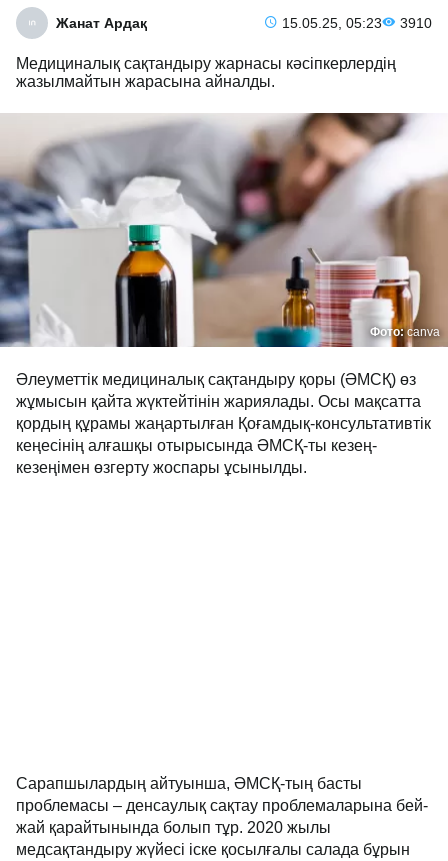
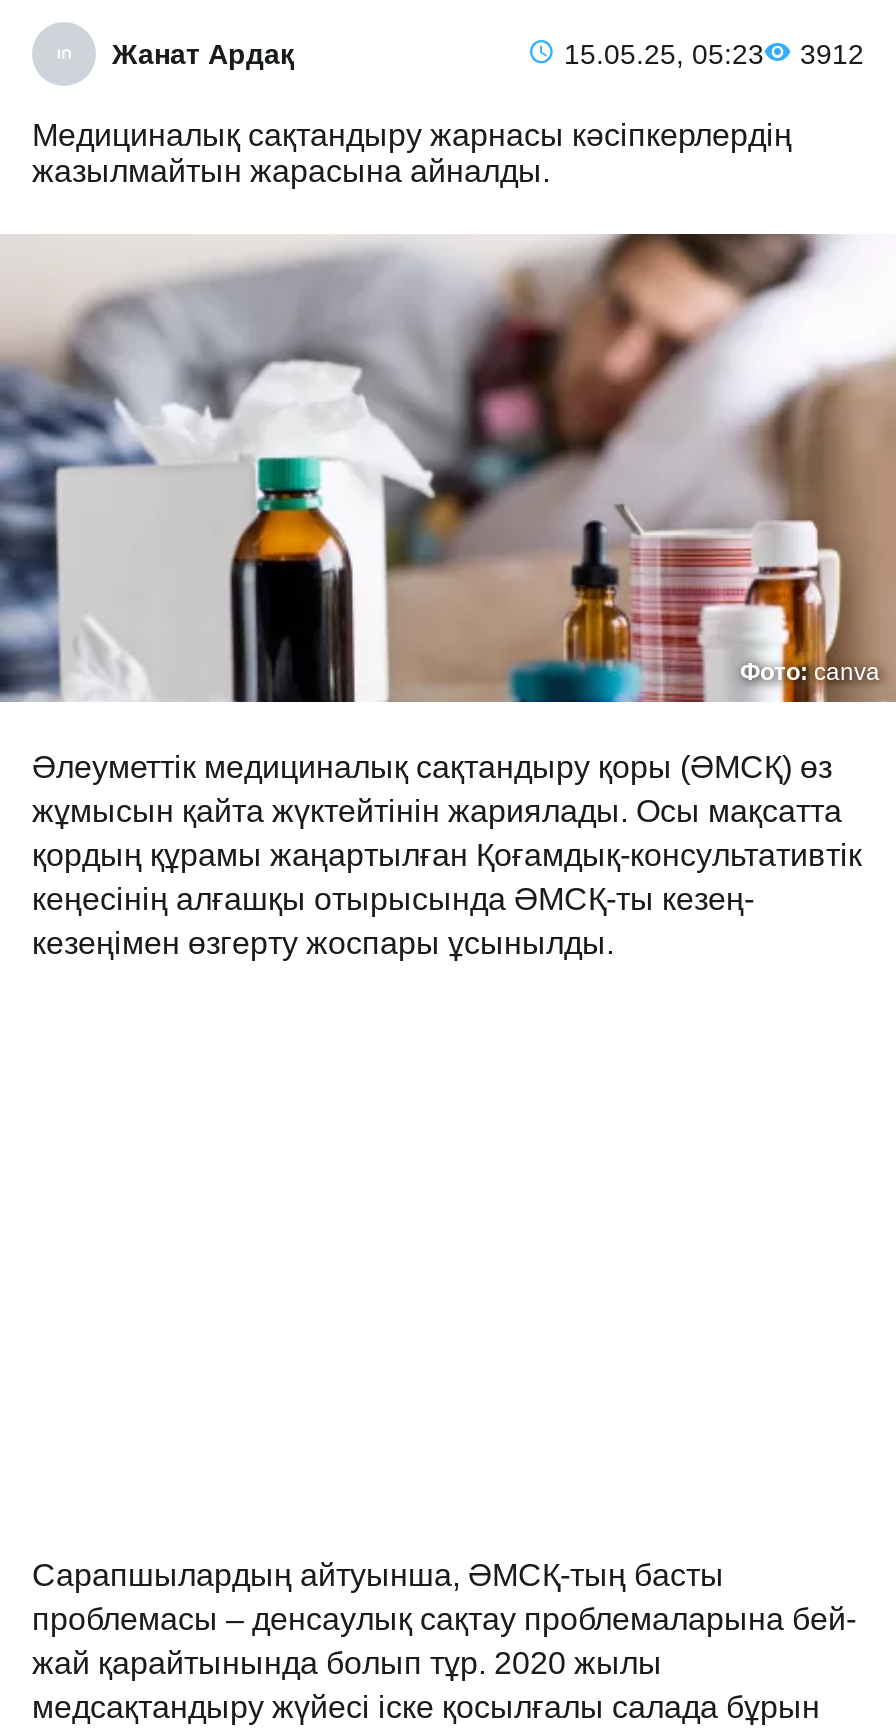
[282,15,432,31] 15.05.25, 05:23 3910 -> [564,38,864,70] 15.05.25, 05:23 3912

